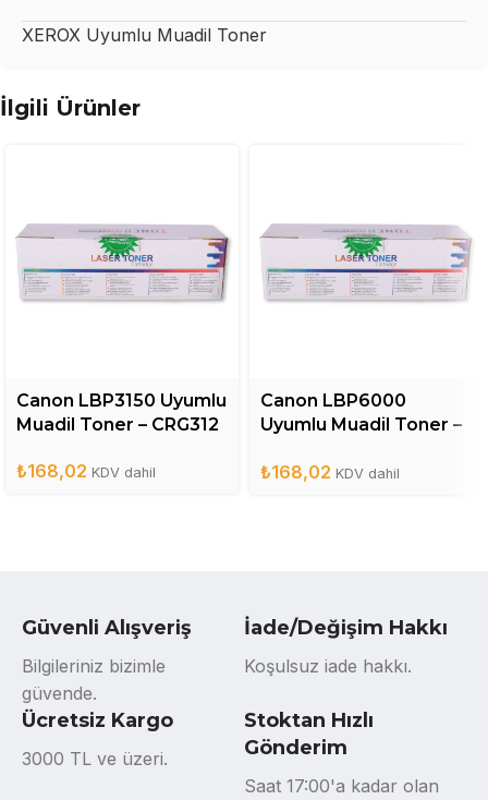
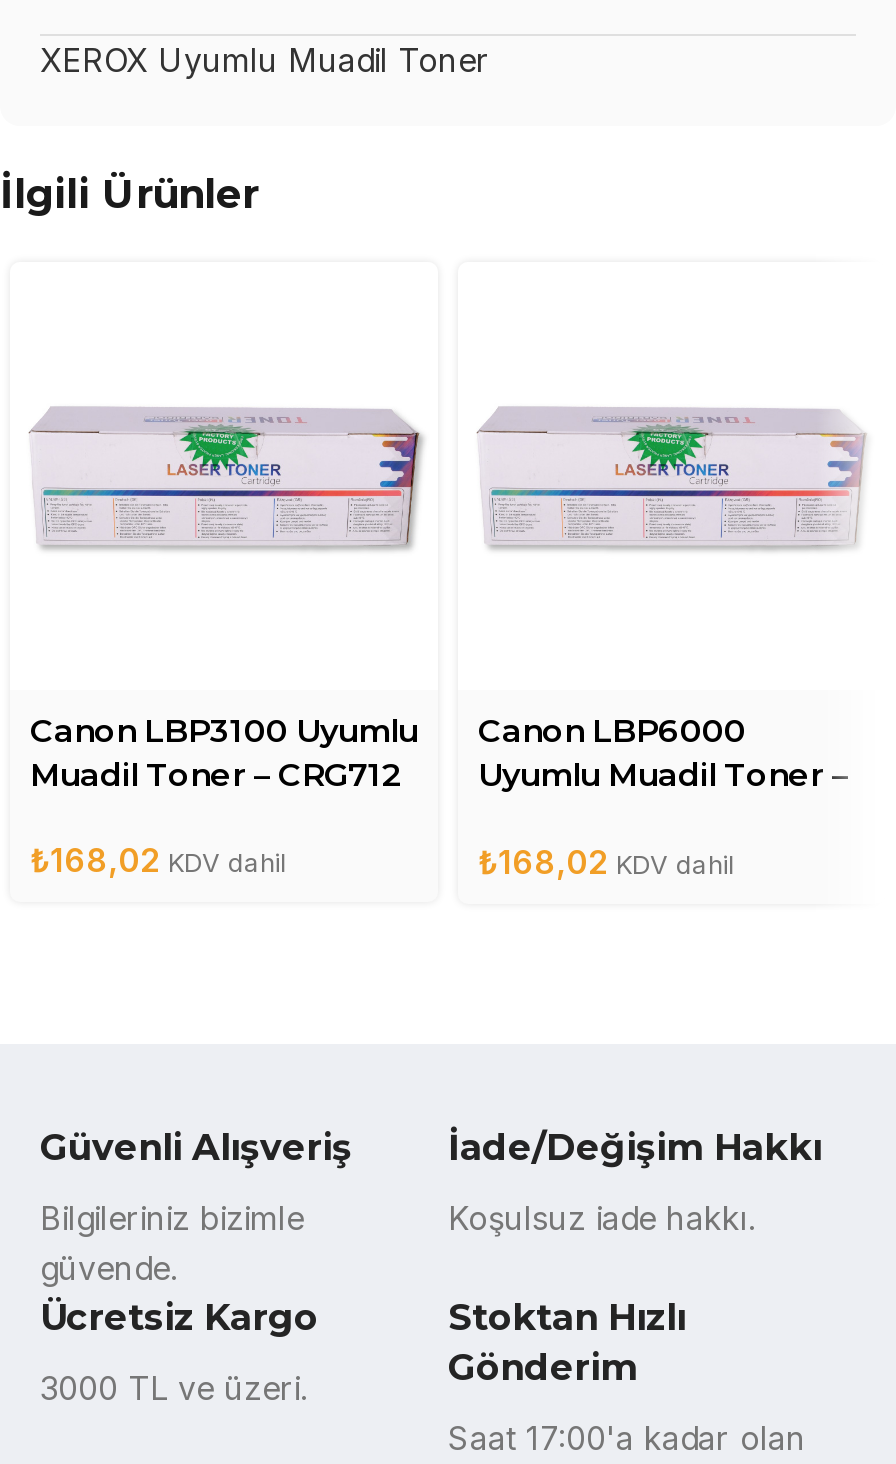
[16,390,227,411] Canon LBP3150 Uyumlu -> [30,712,418,750] Canon LBP3100 Uyumlu
[16,414,219,435] Muadil Toner – CRG312 -> [30,756,402,794] Muadil Toner – CRG712

